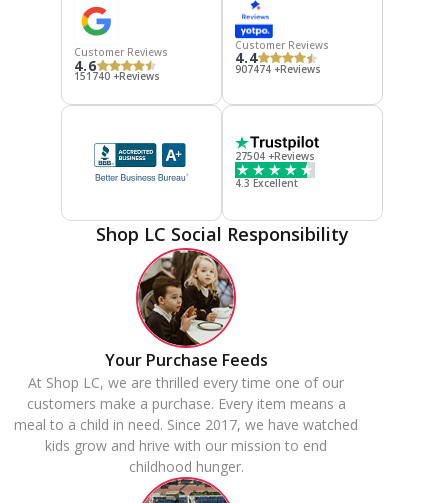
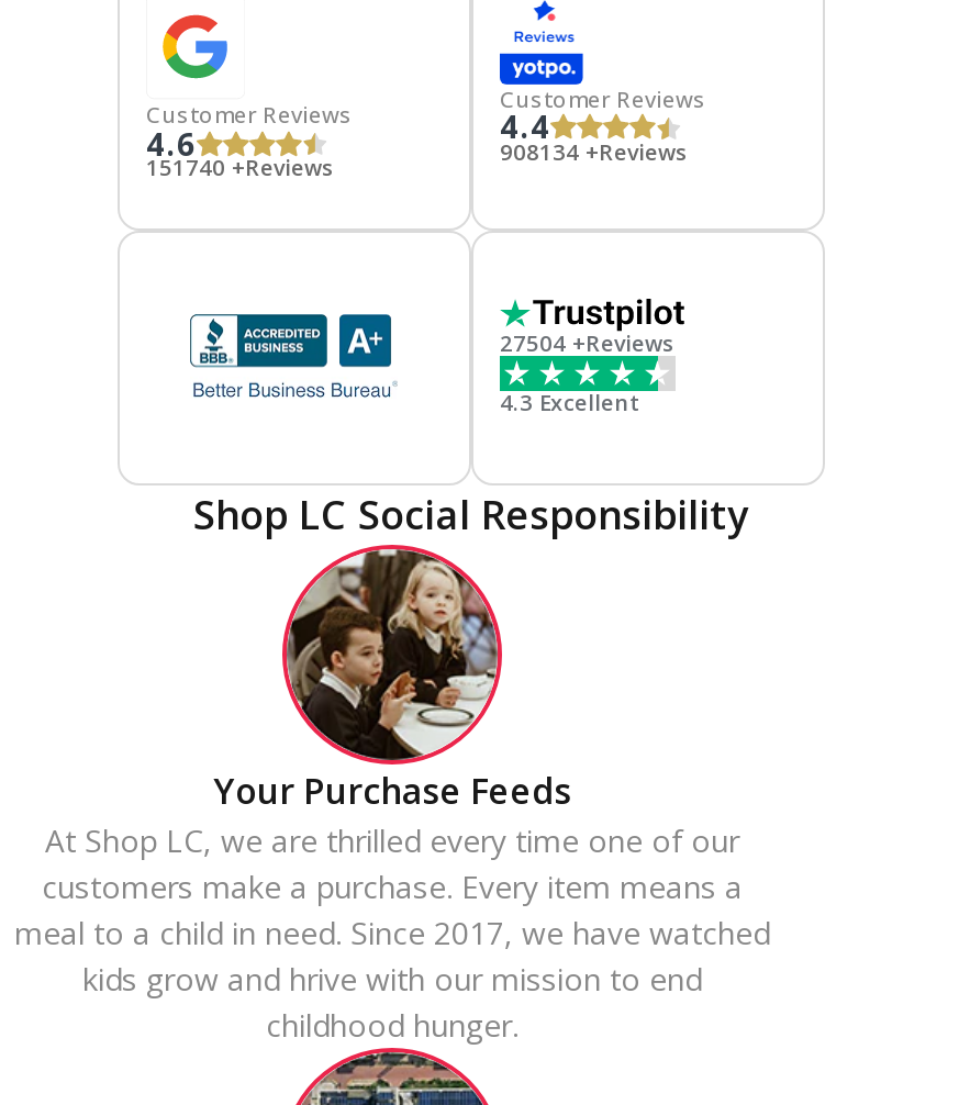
[235,62,321,76] 907474 +Reviews -> [500,136,689,166] 908134 +Reviews

